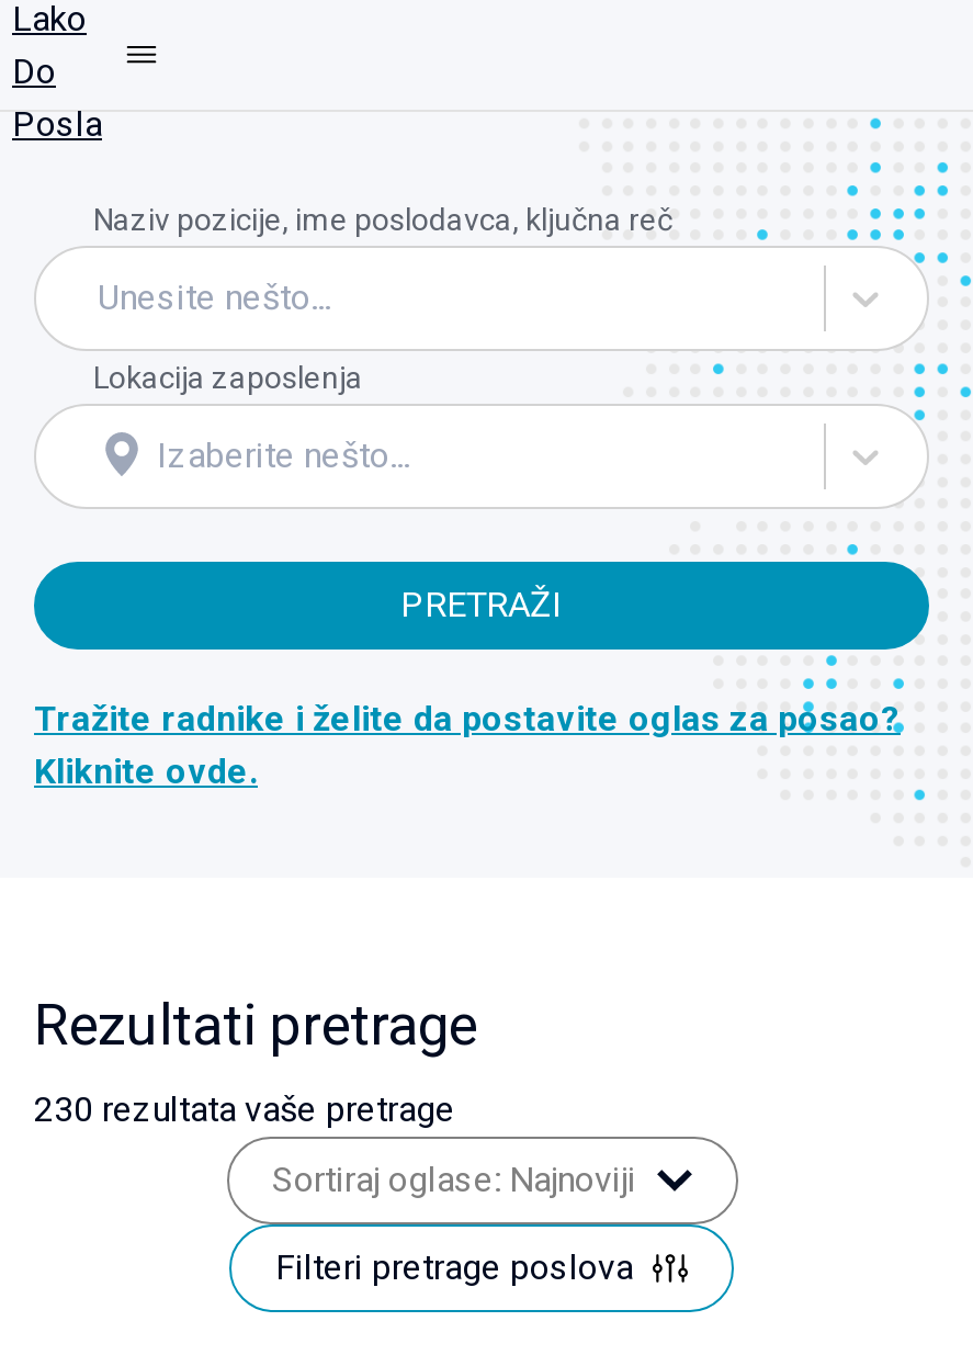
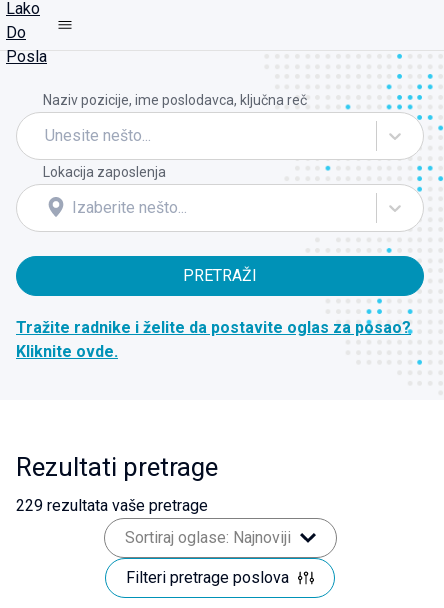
[34,1088,455,1130] 230 rezultata vaše pretrage -> [16,496,208,515] 229 rezultata vaše pretrage

